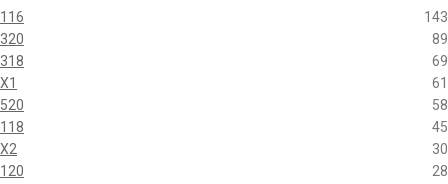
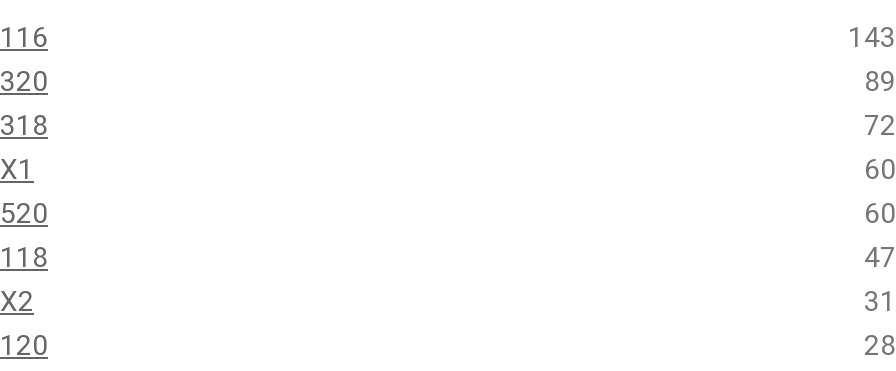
[432,53,448,69] 69 -> [864,109,896,141] 72
[432,75,448,91] 61 -> [864,153,896,185] 60
[432,97,448,113] 58 -> [864,197,896,229] 60
[432,119,448,135] 45 -> [864,241,896,273] 47
[432,141,448,157] 30 -> [864,285,896,317] 31

